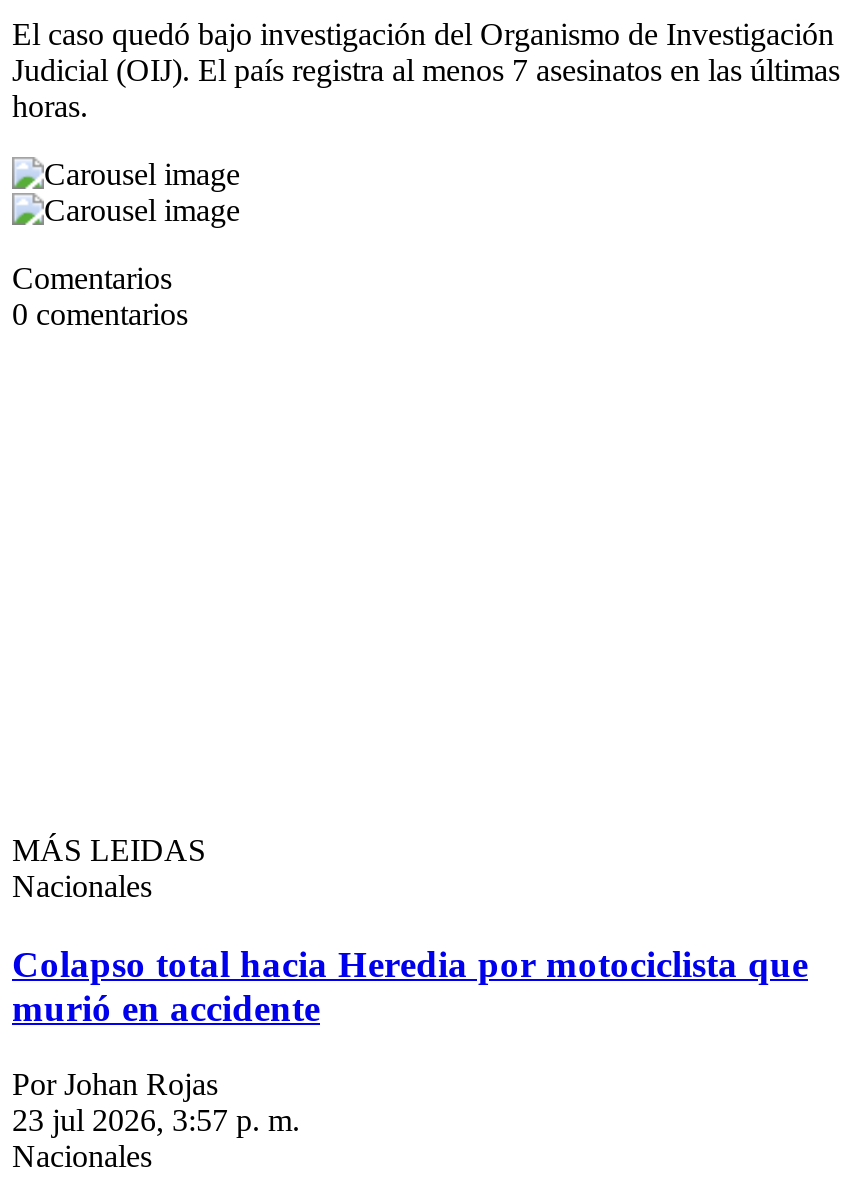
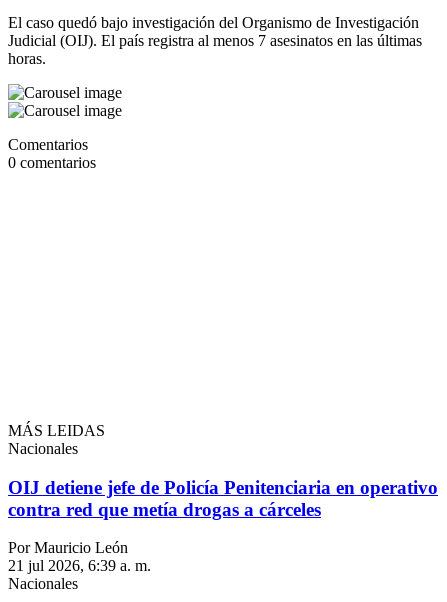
[12,942,808,1028] Colapso total hacia Heredia por motociclista que | murió en accidente -> [8,476,438,519] OIJ detiene jefe de Policía Penitenciaria en operativo | contra red que metía drogas a cárceles
[12,1067,300,1137] Por Johan Rojas | 23 jul 2026, 3:57 p. m. -> [8,539,151,574] Por Mauricio León | 21 jul 2026, 6:39 a. m.

